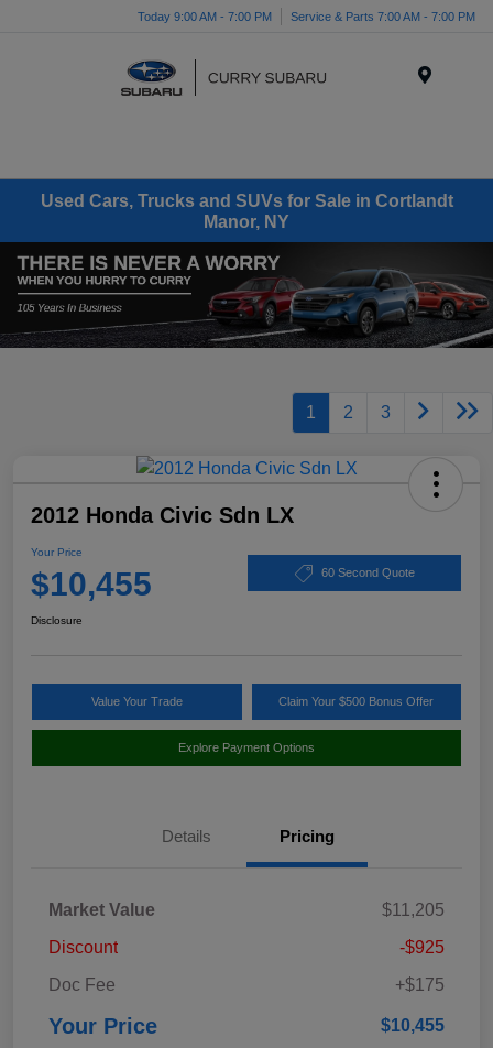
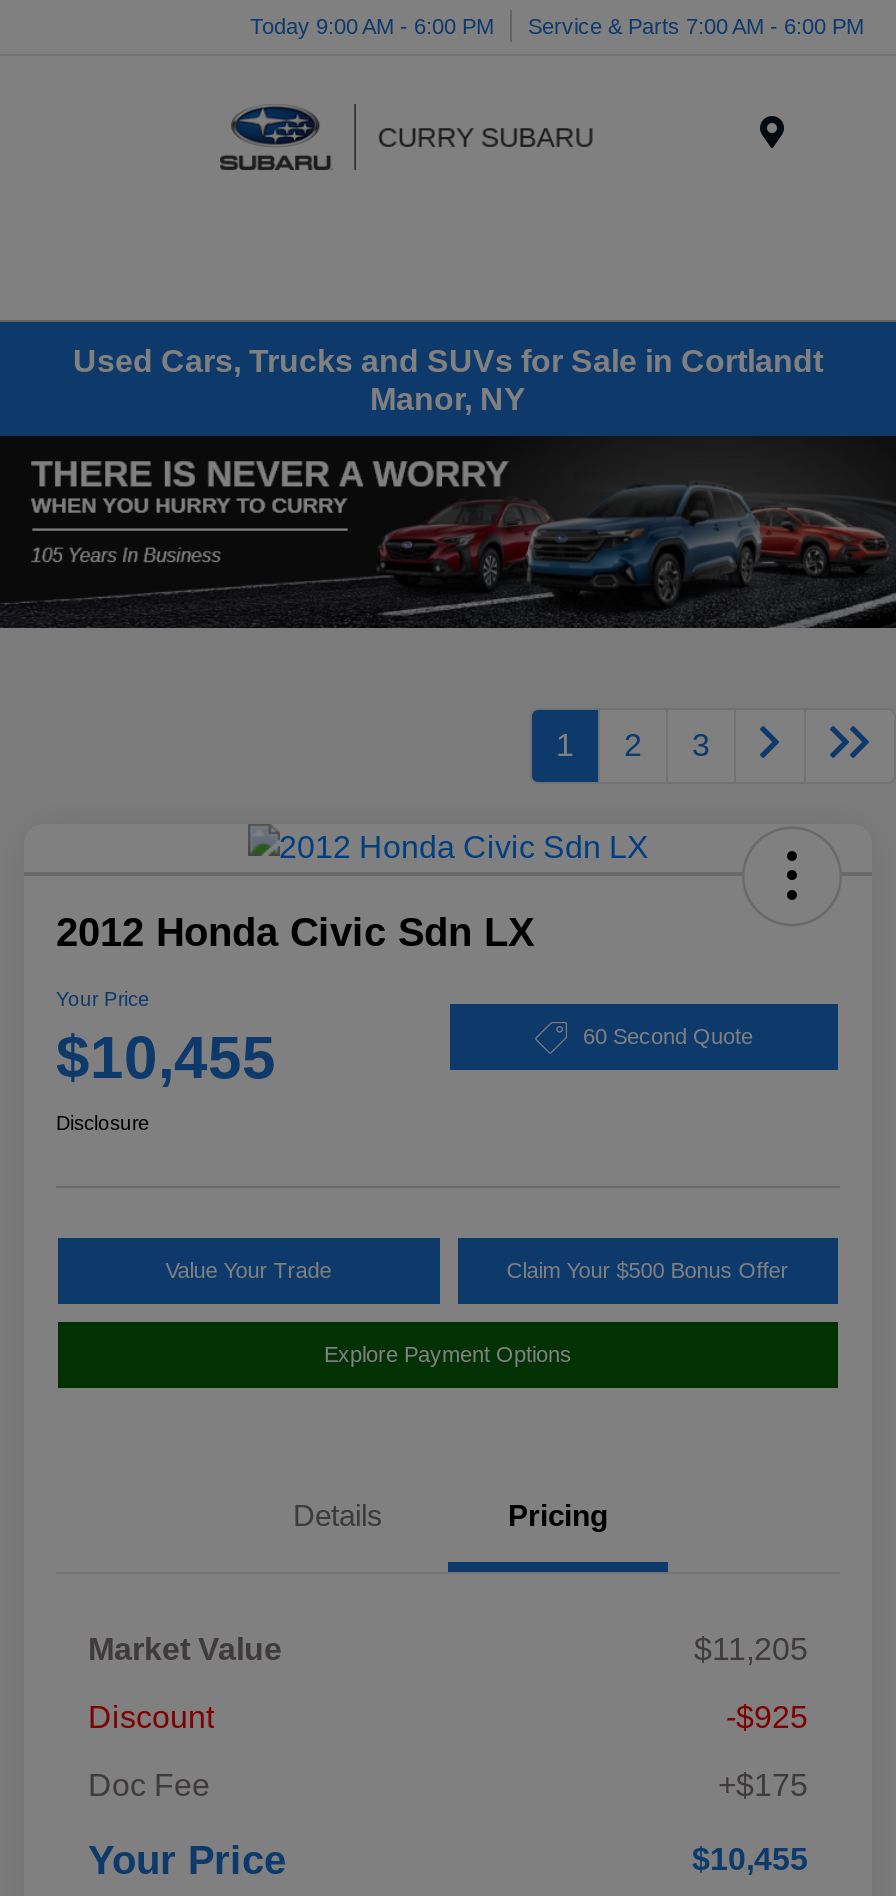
[138,9,272,23] Today 9:00 AM - 7:00 PM -> [250,13,494,37] Today 9:00 AM - 6:00 PM
[291,9,475,23] Service & Parts 7:00 AM - 7:00 PM -> [528,13,864,37] Service & Parts 7:00 AM - 6:00 PM

